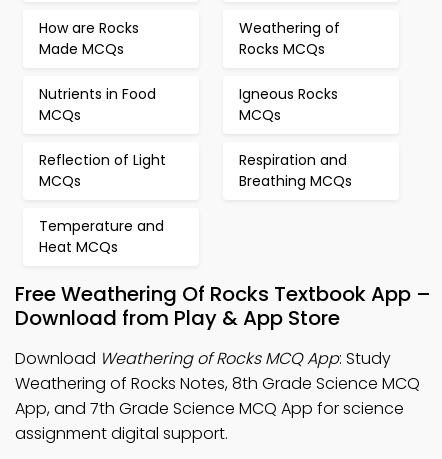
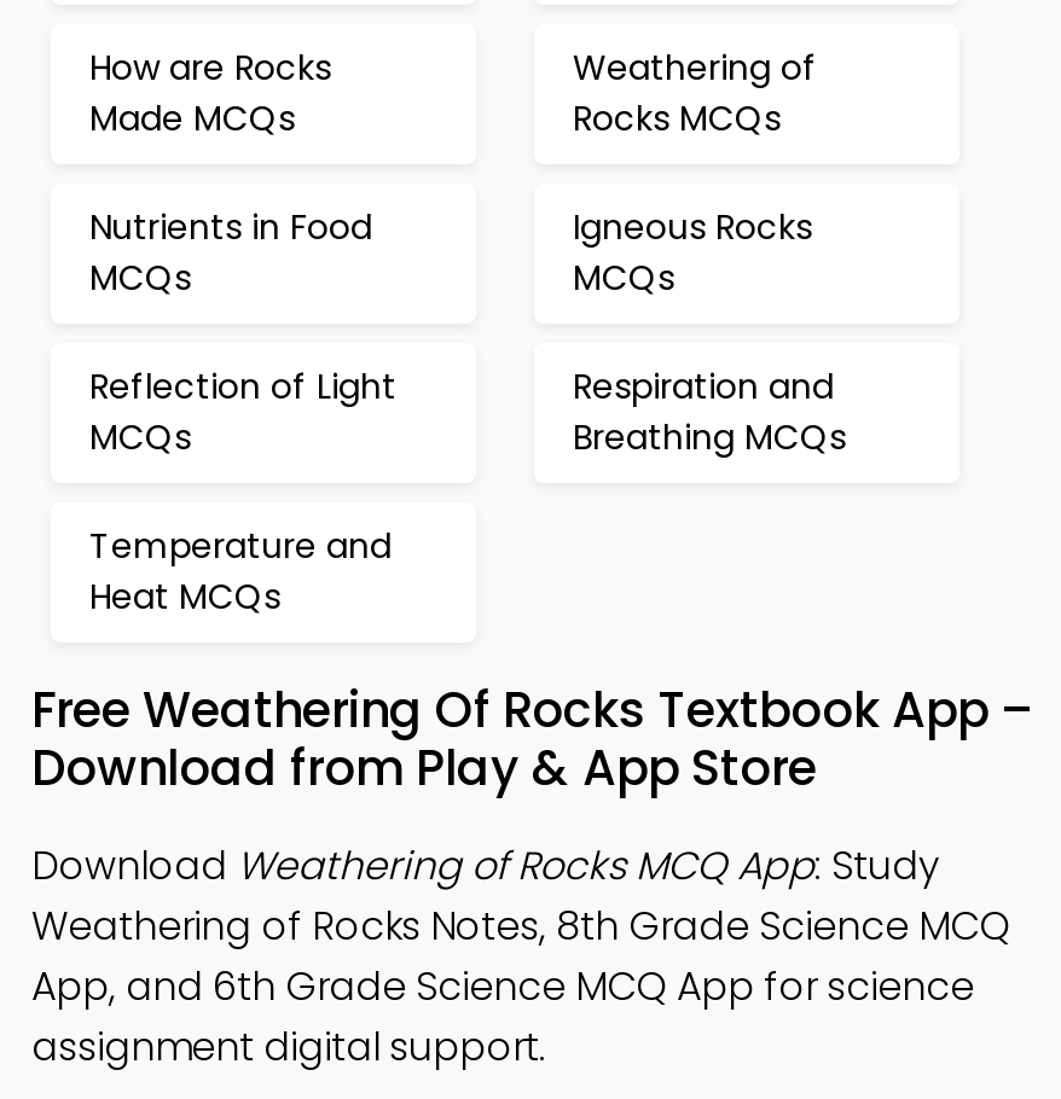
[15,397,404,420] App, and 7th Grade Science MCQ App for science -> [31,959,974,1014] App, and 6th Grade Science MCQ App for science

